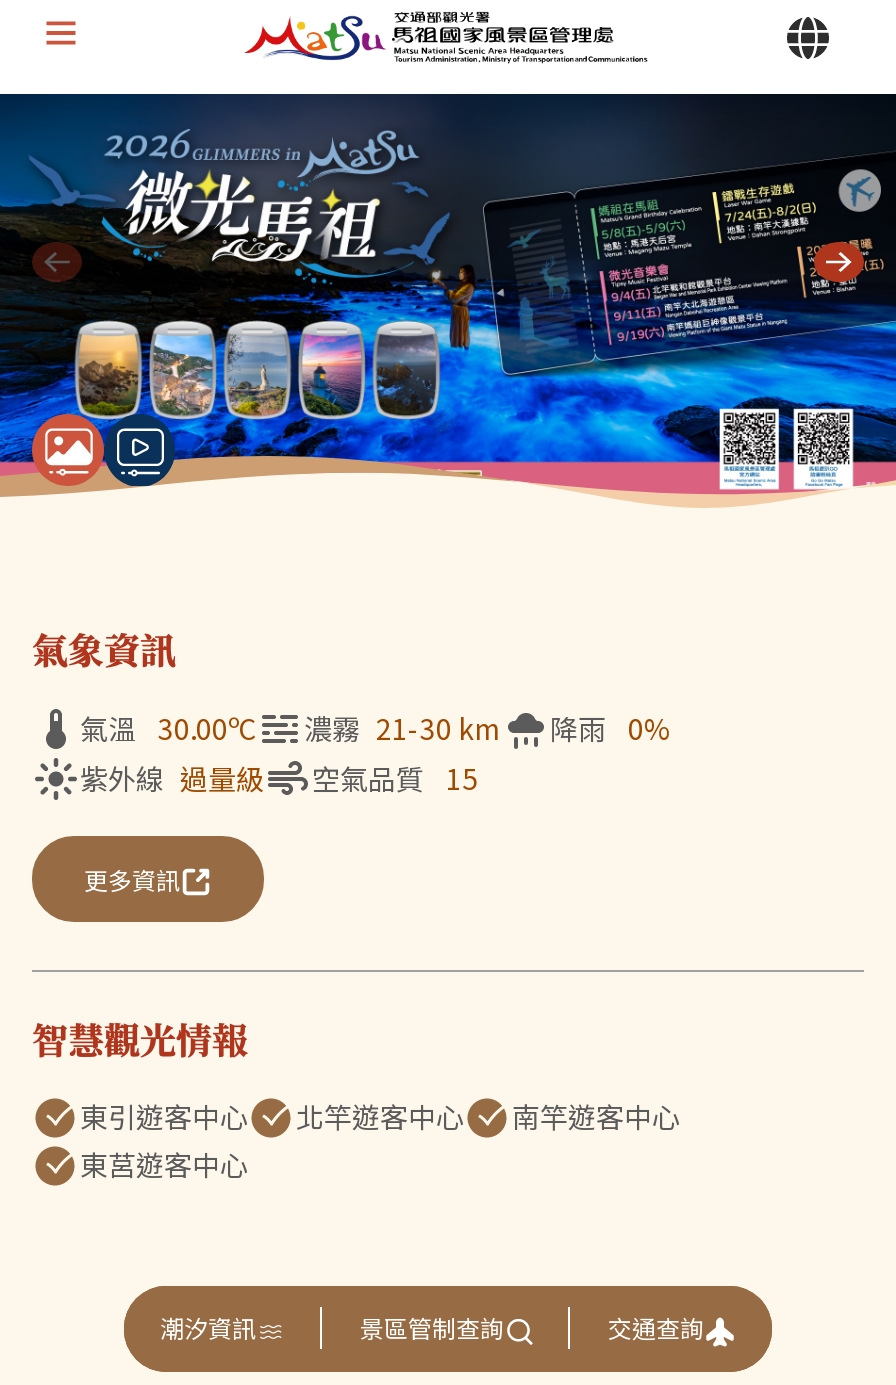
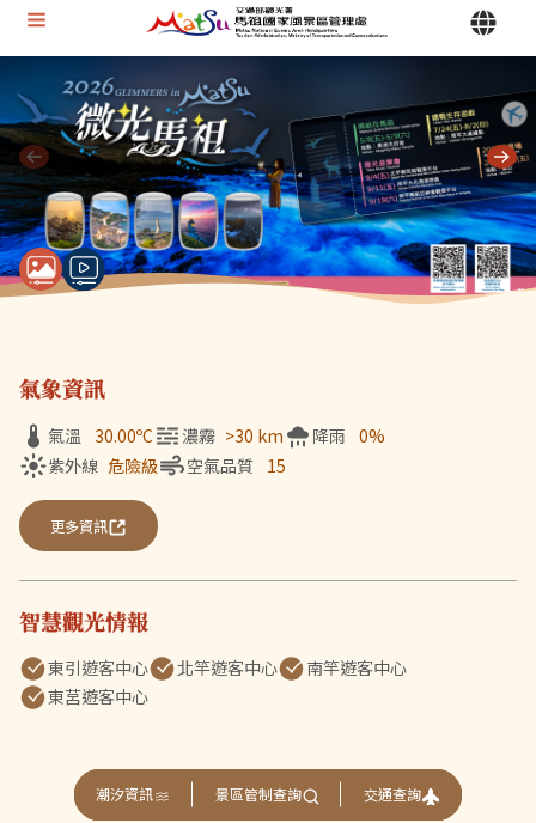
[80,708,672,748] 氣溫 30.00ºC 濃霧 21-30 km 降雨 0% -> [48,424,385,448] 氣溫 30.00ºC 濃霧 >30 km 降雨 0%
[80,758,264,798] 紫外線 過量級 -> [48,454,158,478] 紫外線 危險級

